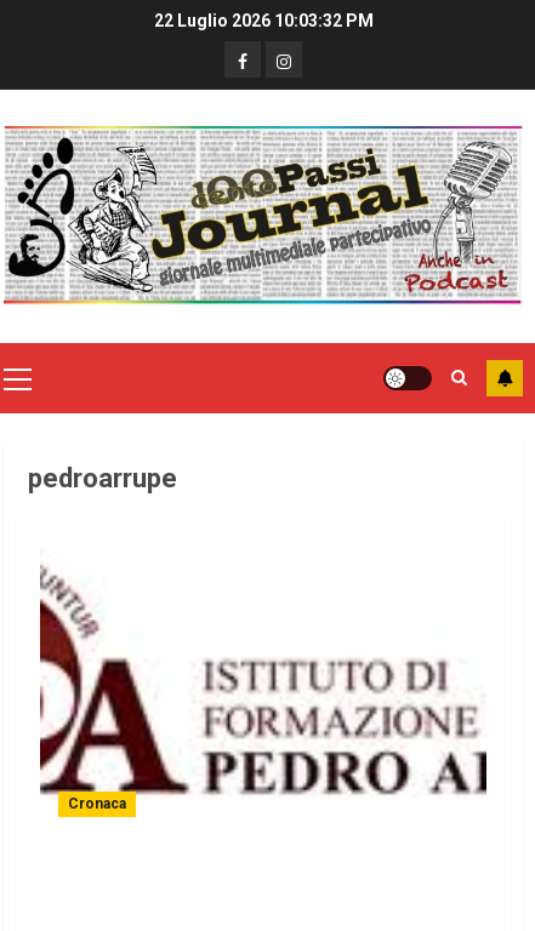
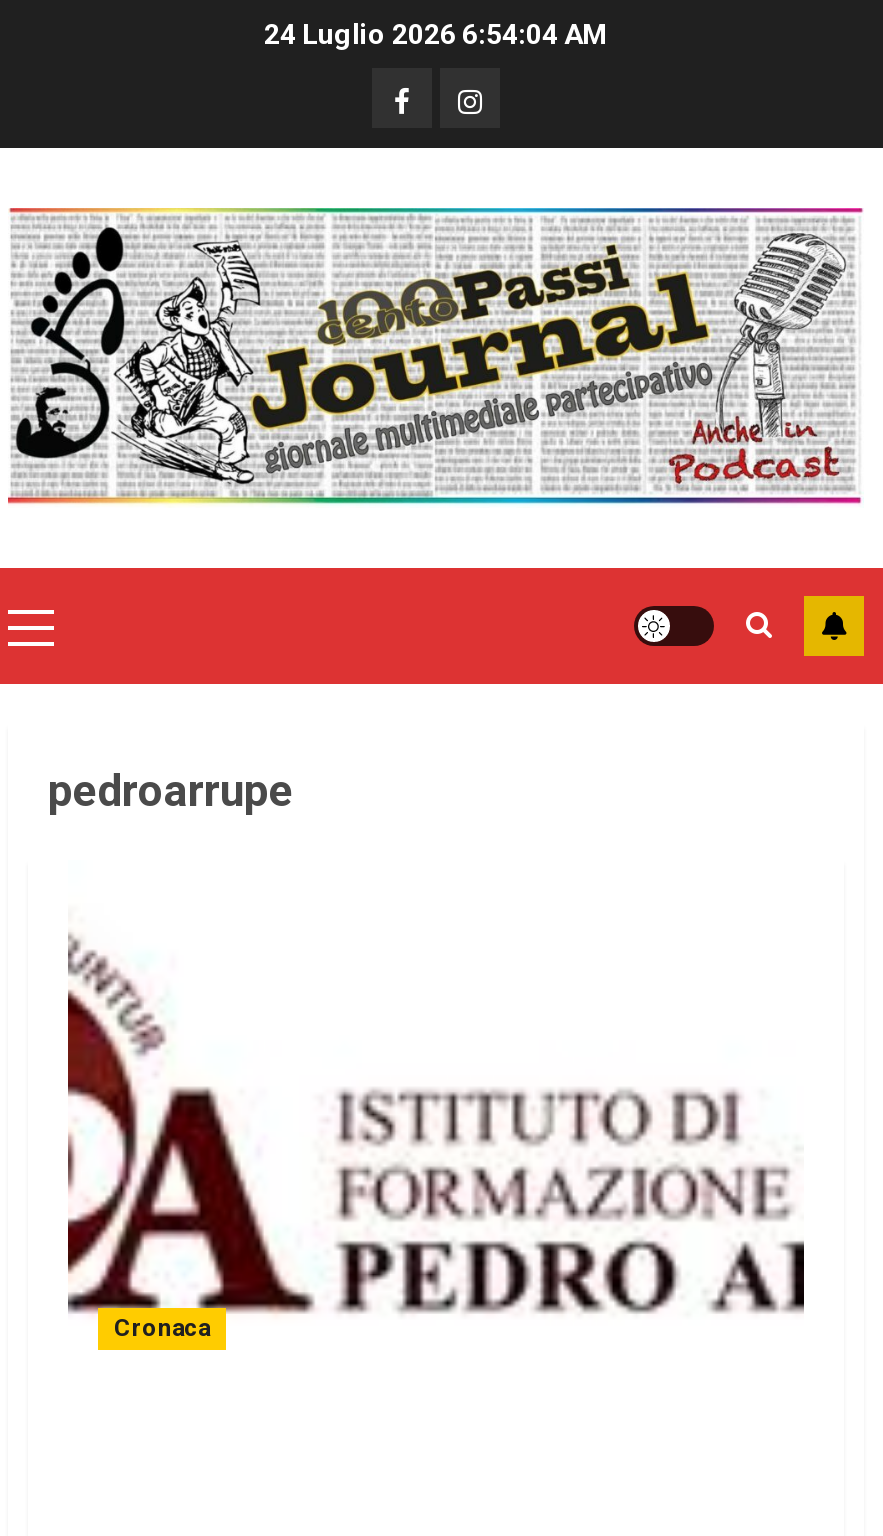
[153,11,373,30] 22 Luglio 2026 10:03:32 PM -> [264,18,608,50] 24 Luglio 2026 6:54:04 AM

